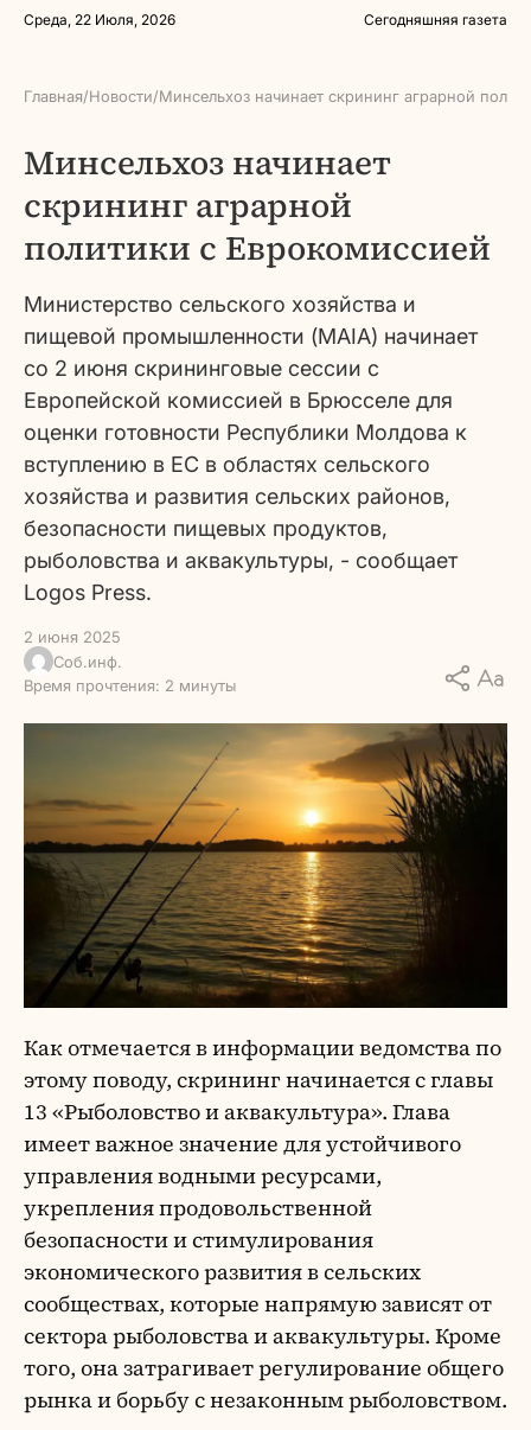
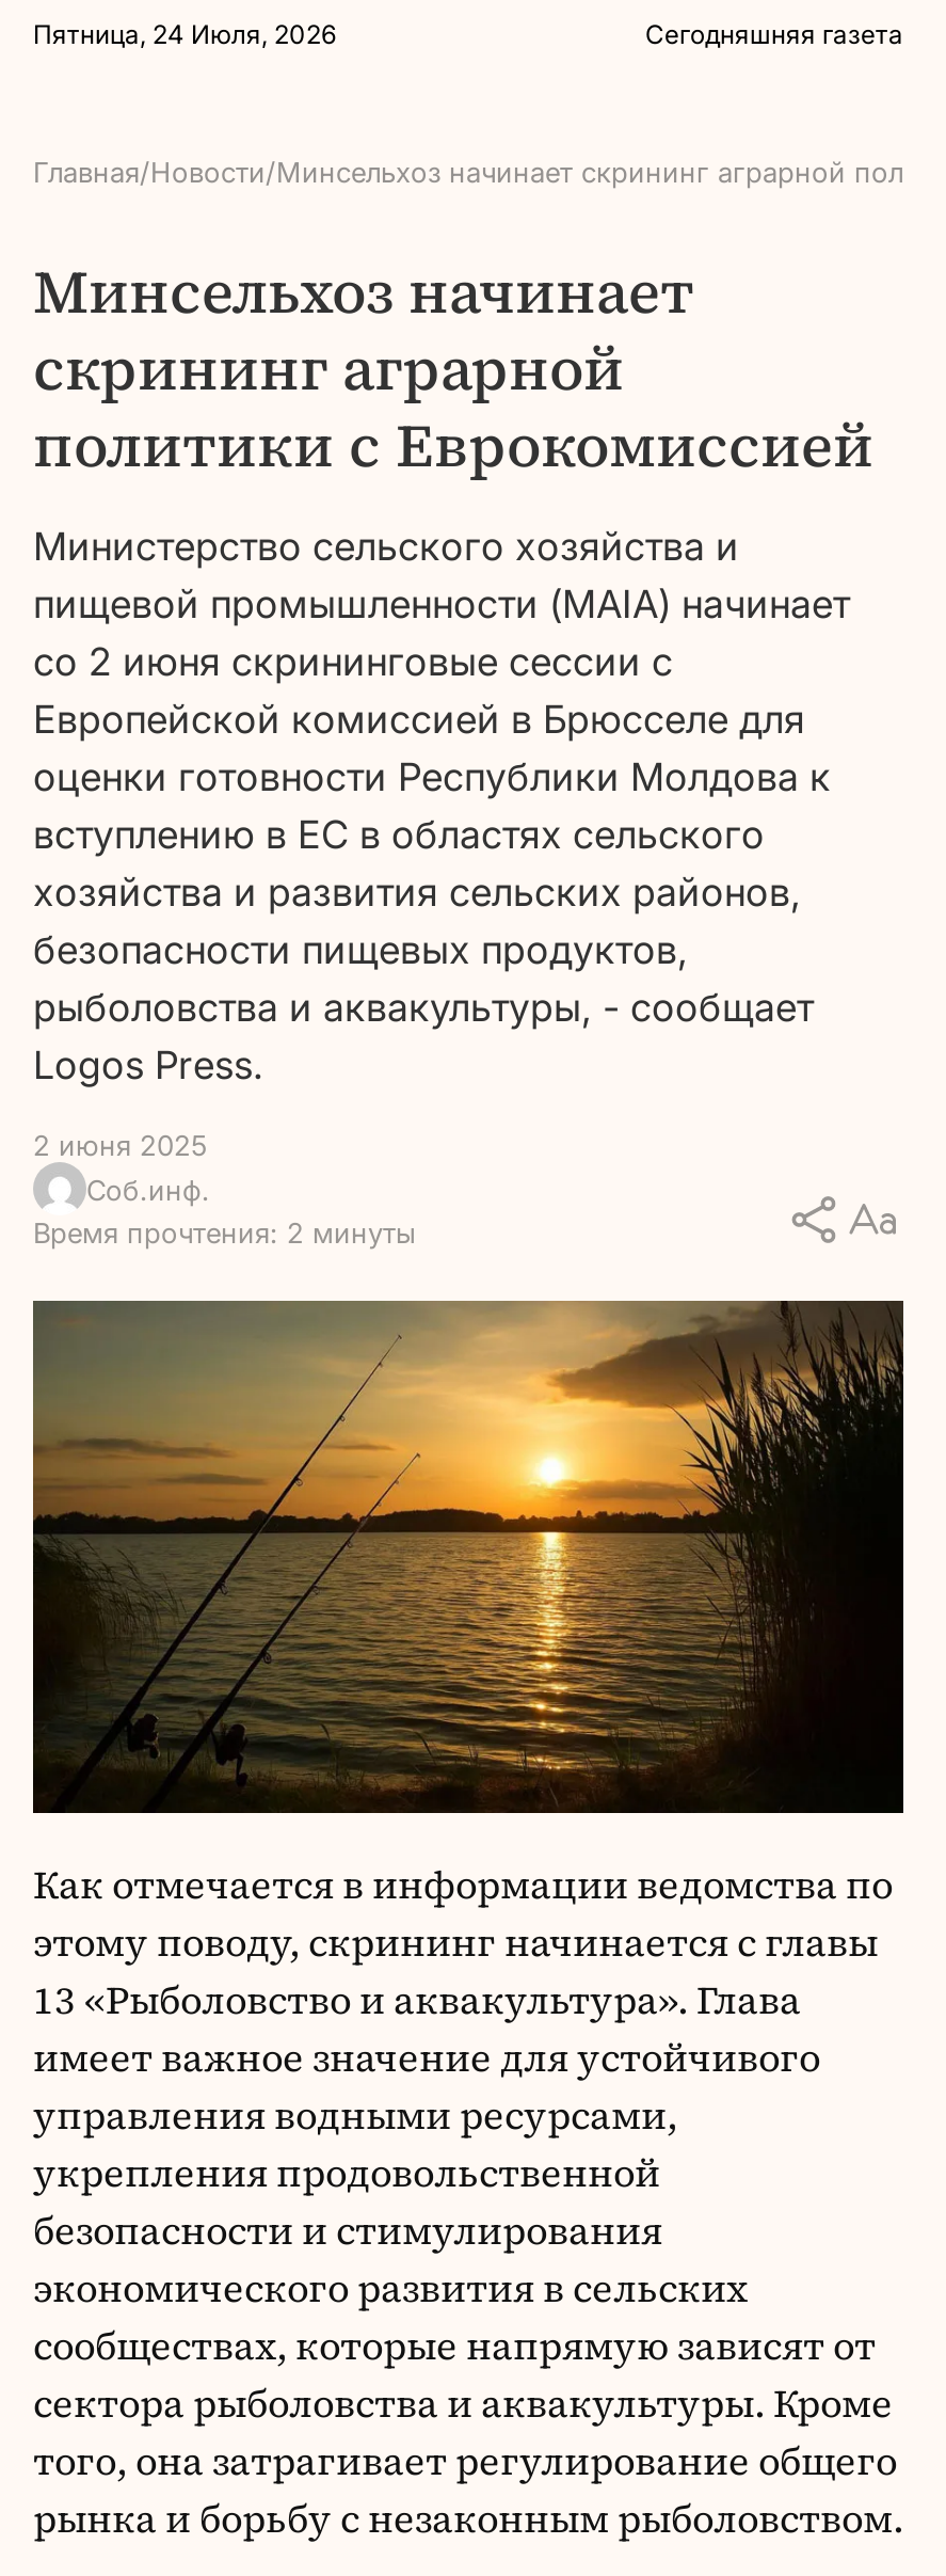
[24,11,175,28] Среда, 22 Июля, 2026 -> [33,18,336,50] Пятница, 24 Июля, 2026

